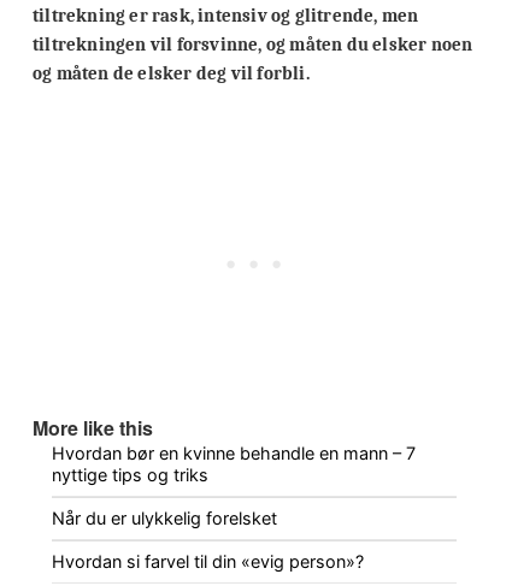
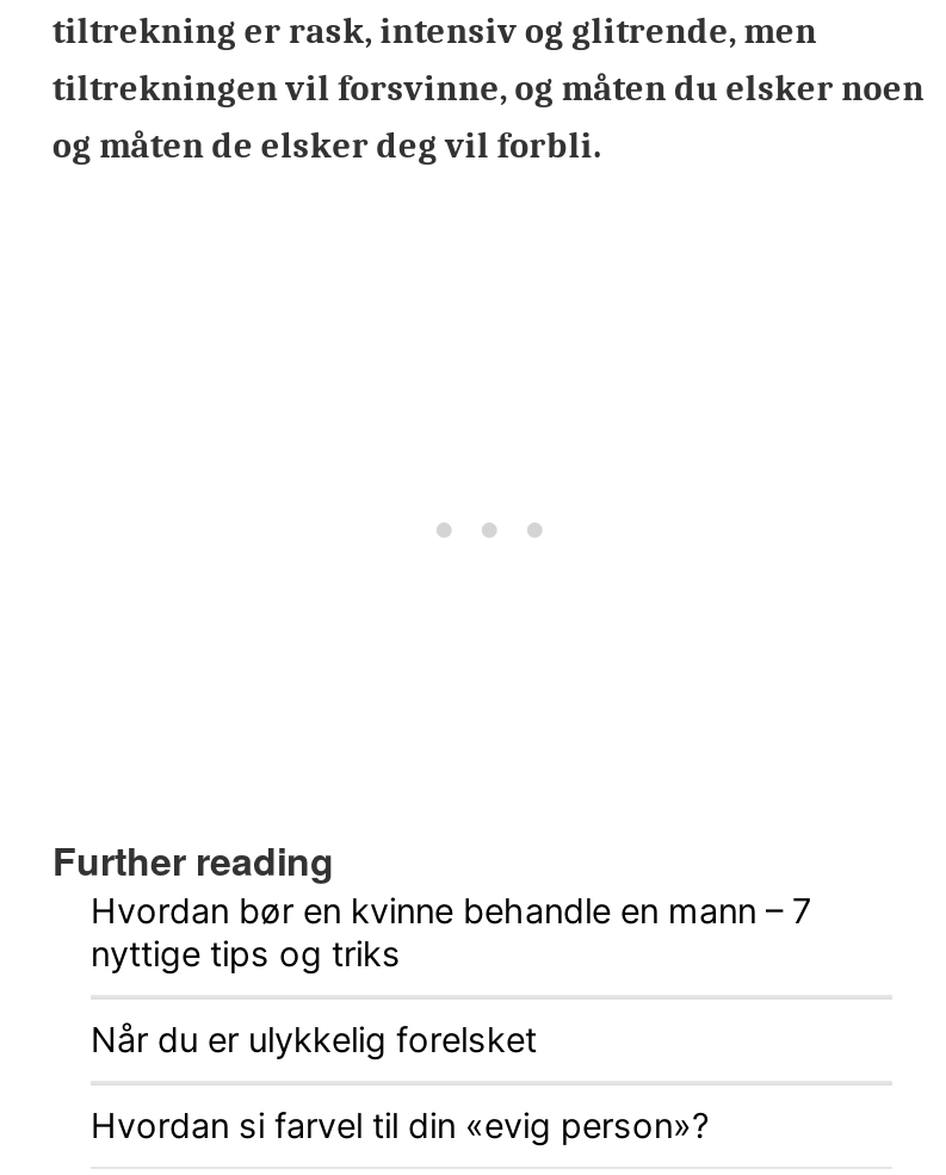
[33,414,153,442] More like this -> [52,833,334,888] Further reading

